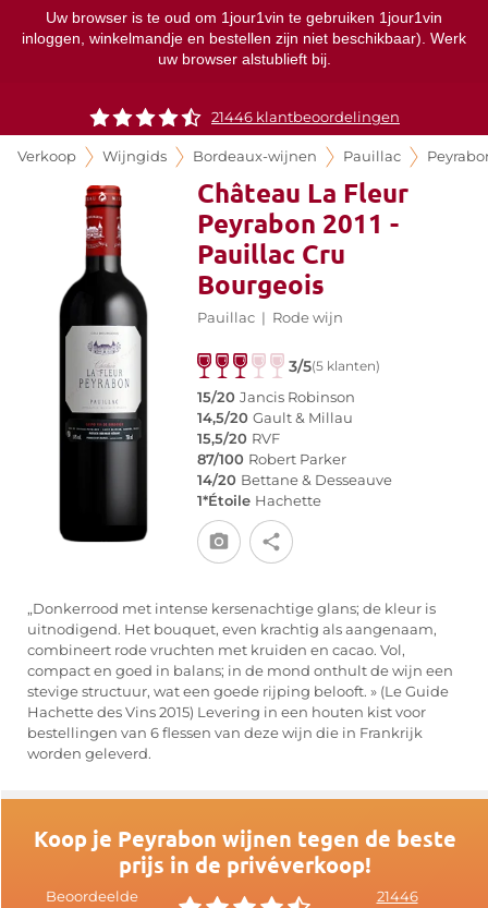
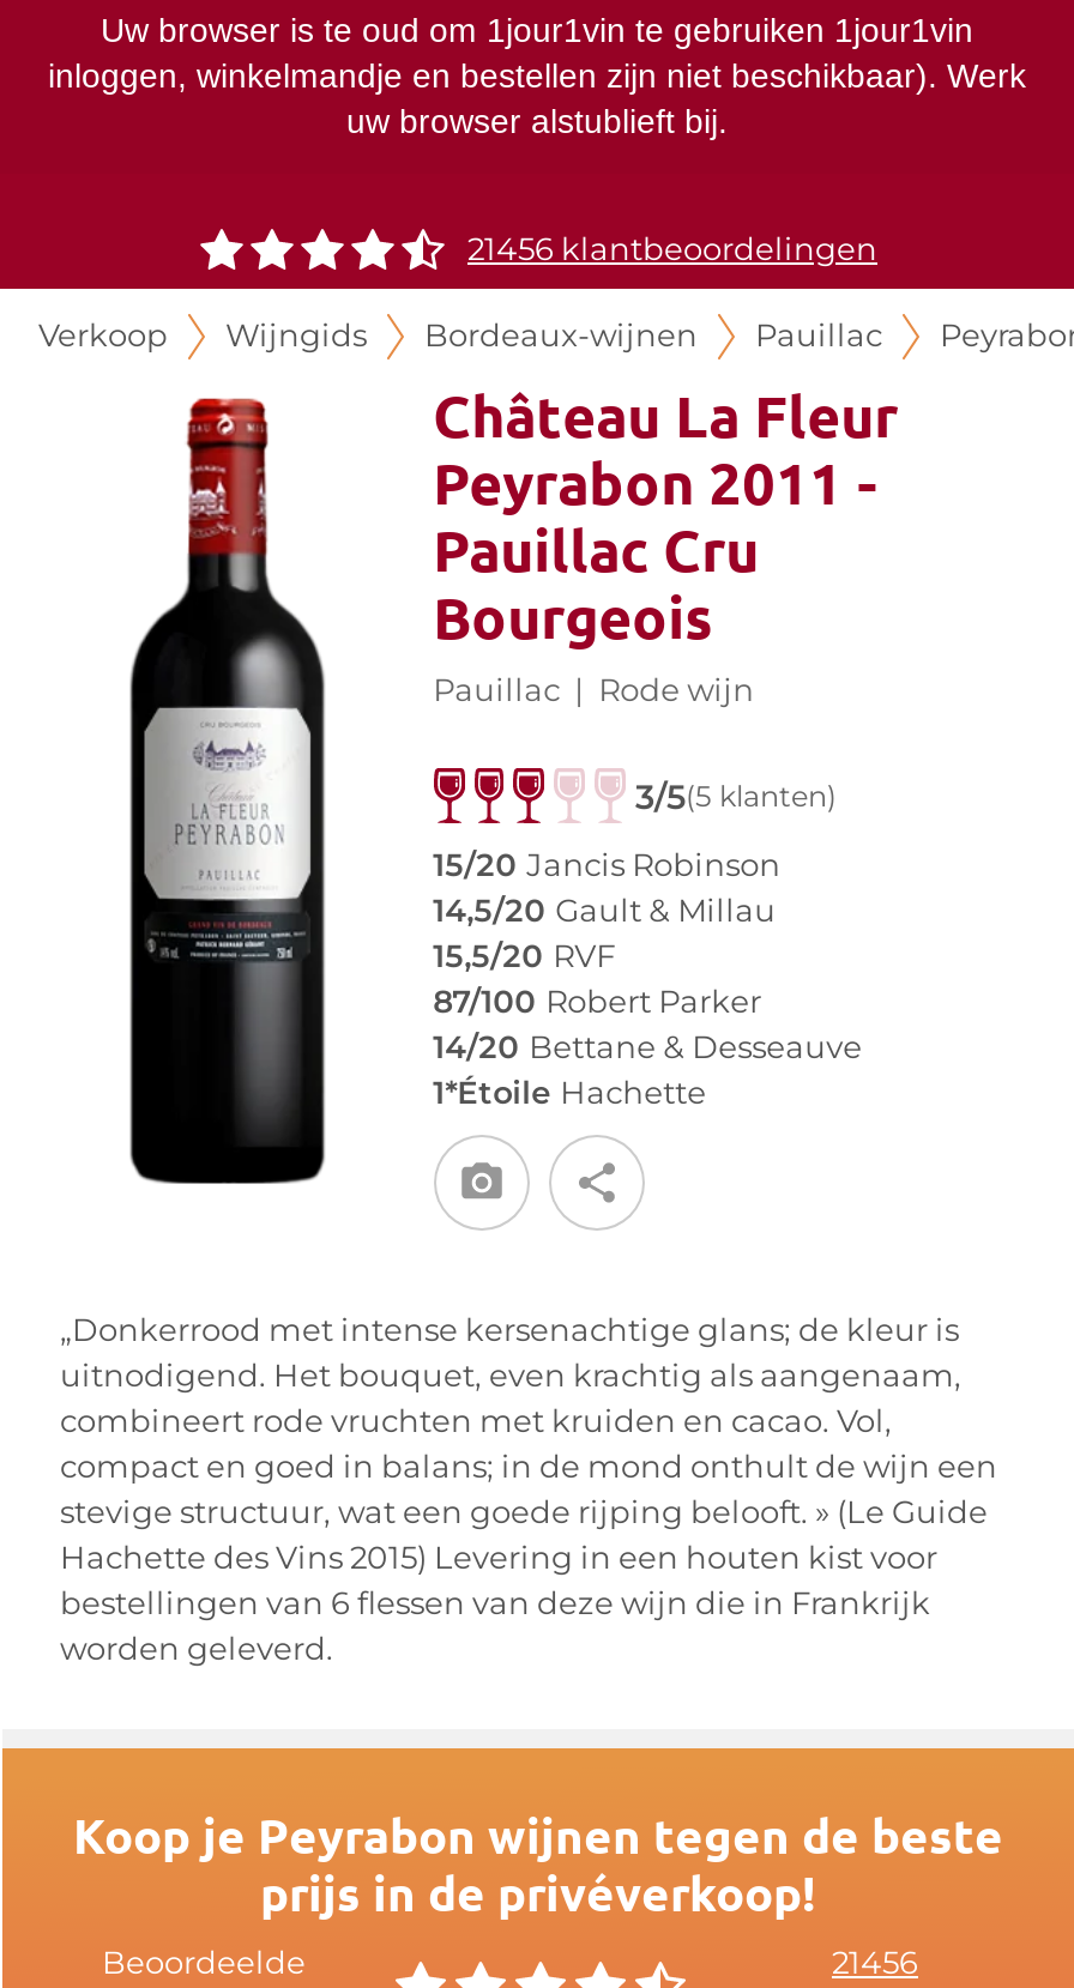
[211,109,400,125] 21446 klantbeoordelingen -> [467,231,877,267] 21456 klantbeoordelingen
[376,888,418,905] 21446 -> [832,1945,918,1981] 21456

